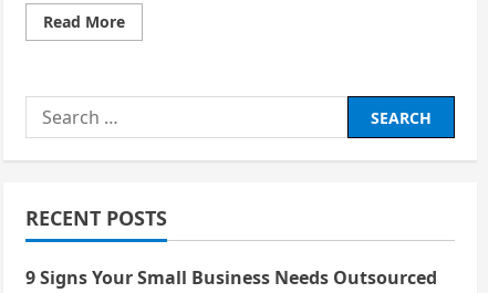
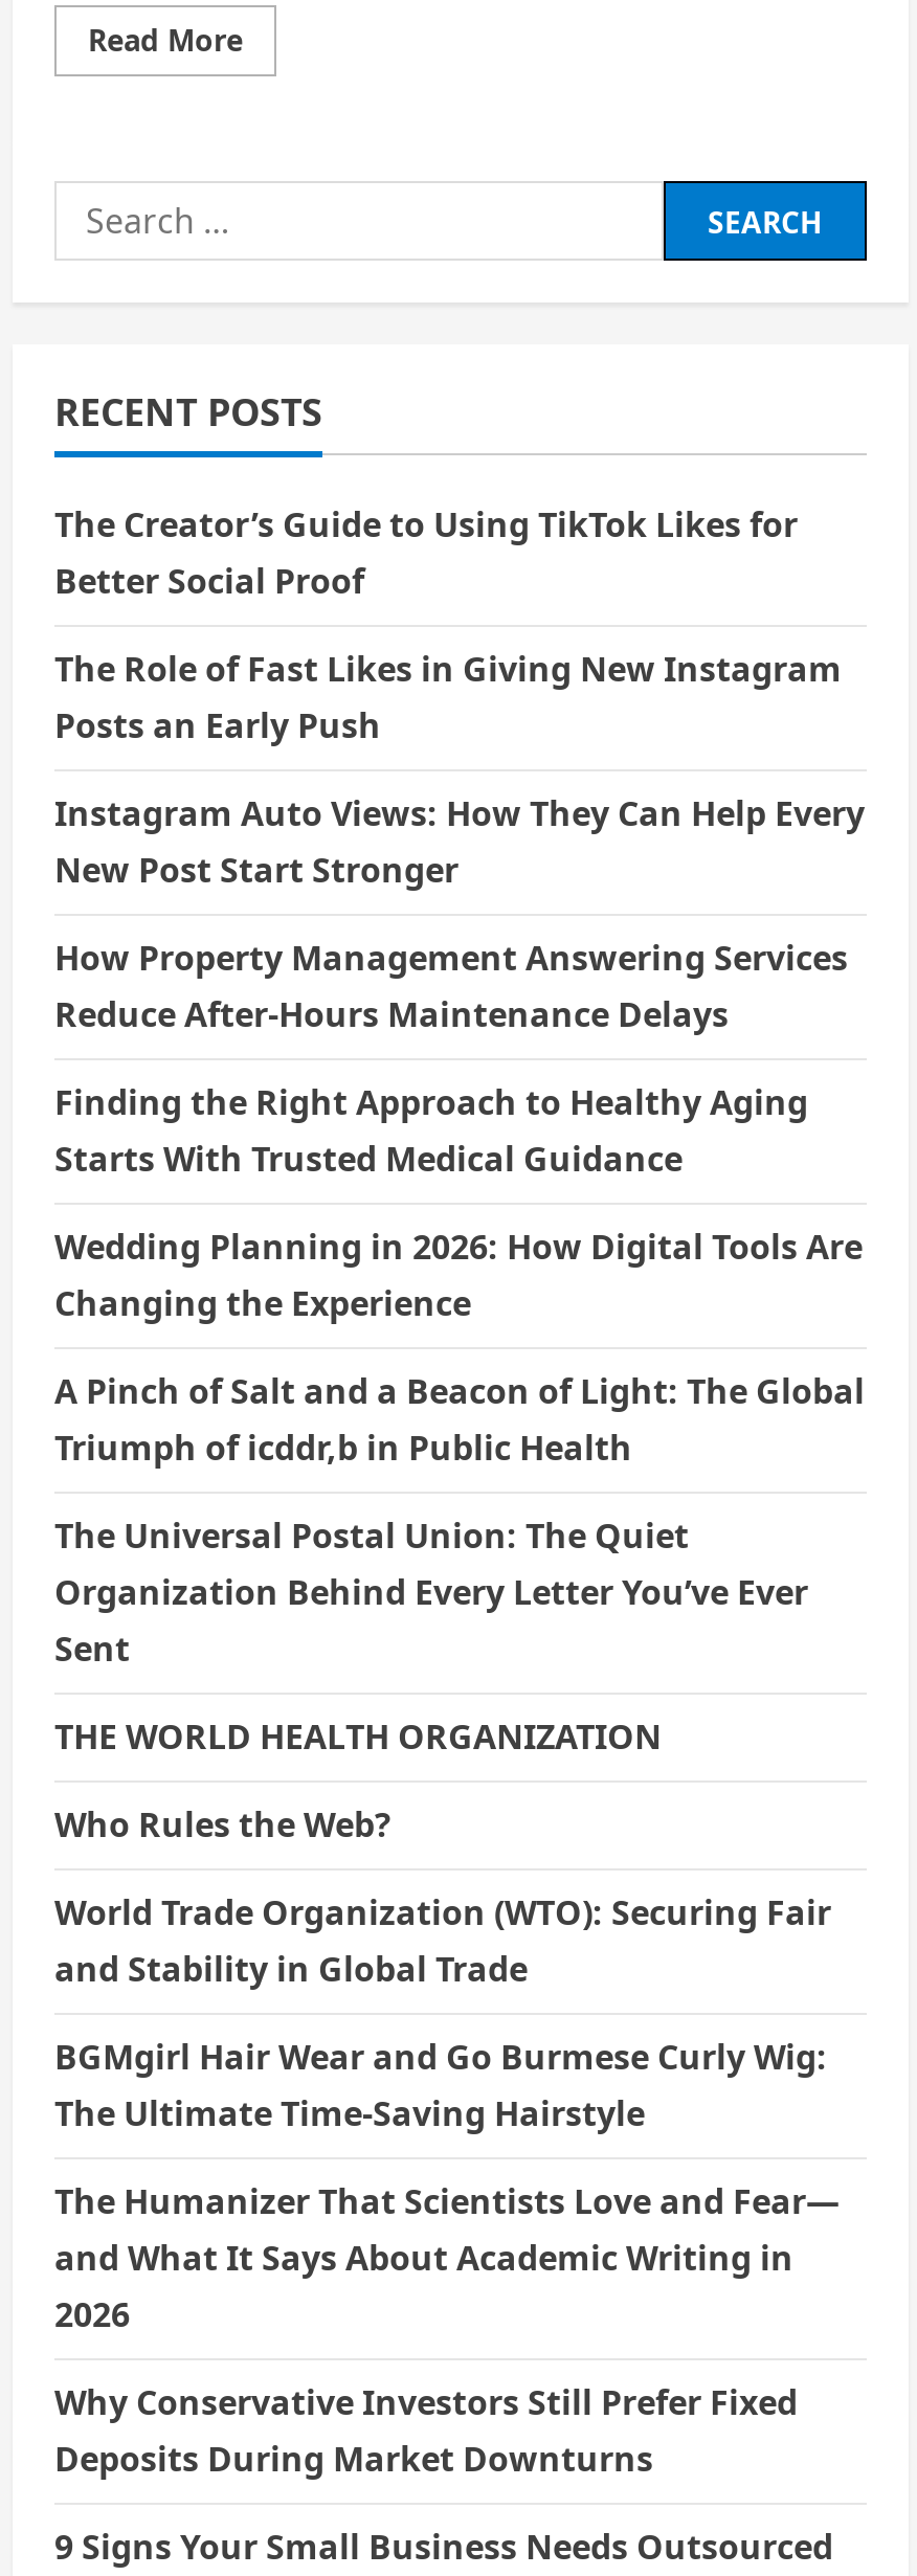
none -> [54,502,865,2482] The Creator’s Guide to Using TikTok Likes for | Better Social Proof | The Role of Fast Likes in Giving New Instagram | Posts an Early Push | Instagram Auto Views: How They Can Help Every | New Post Start Stronger | How Property Management Answering Services | Reduce After-Hours Maintenance Delays | Finding the Right Approach to Healthy Aging | Starts With Trusted Medical Guidance | Wedding Planning in 2026: How Digital Tools Are | Changing the Experience | A Pinch of Salt and a Beacon of Light: The Global | Triumph of icddr,b in Public Health | The Universal Postal Union: The Quiet | Organization Behind Every Letter You’ve Ever | Sent | THE WORLD HEALTH ORGANIZATION | Who Rules the Web? | World Trade Organization (WTO): Securing Fair | and Stability in Global Trade | BGMgirl Hair Wear and Go Burmese Curly Wig: | The Ultimate Time-Saving Hairstyle | The Humanizer That Scientists Love and Fear— | and What It Says About Academic Writing in | 2026 | Why Conservative Investors Still Prefer Fixed | Deposits During Market Downturns

